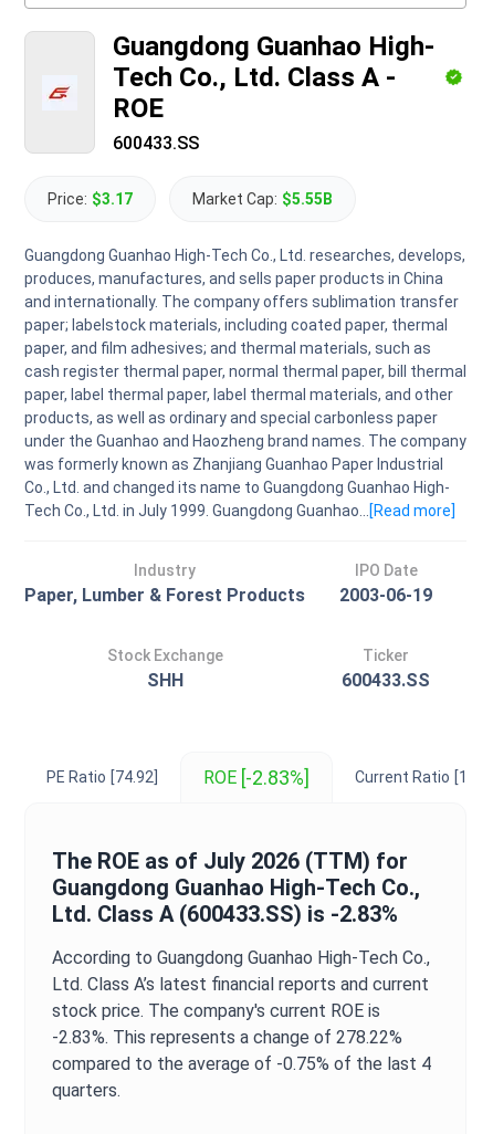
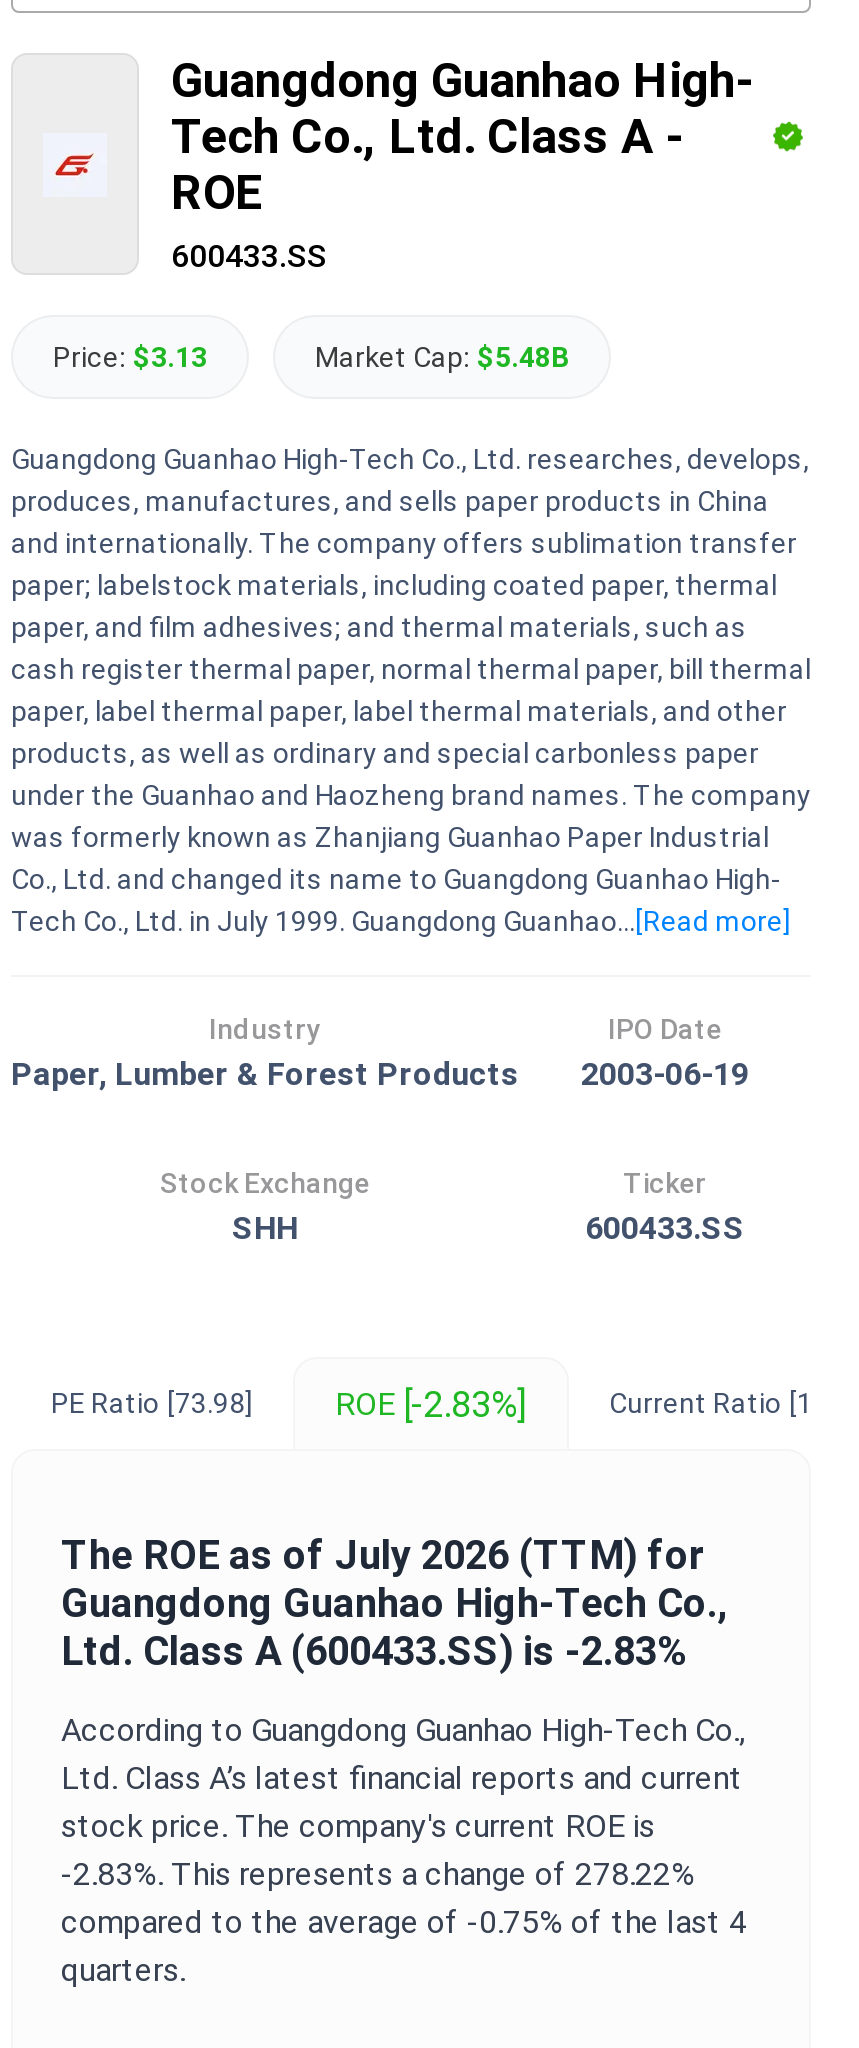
[48,190,133,208] Price: $3.17 -> [53,341,207,373] Price: $3.13
[192,190,333,208] Market Cap: $5.55B -> [315,341,569,373] Market Cap: $5.48B
[46,768,158,786] PE Ratio [74.92] -> [51,1387,253,1419] PE Ratio [73.98]

